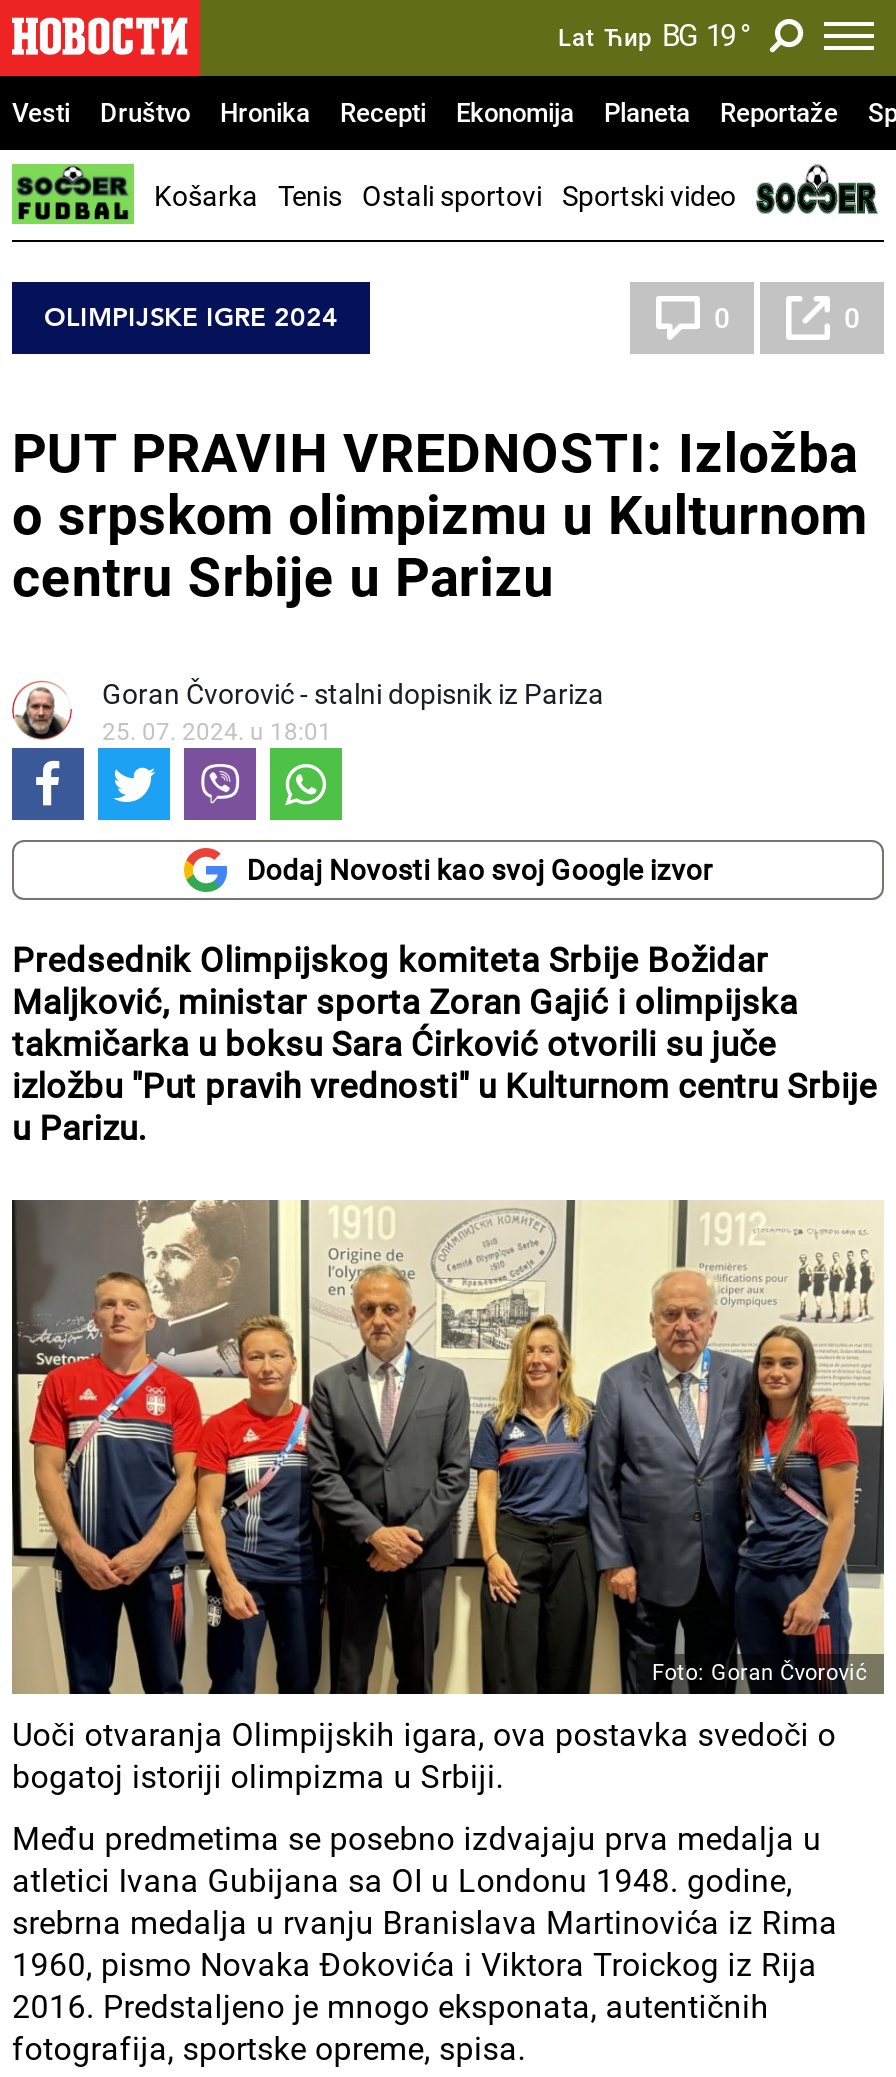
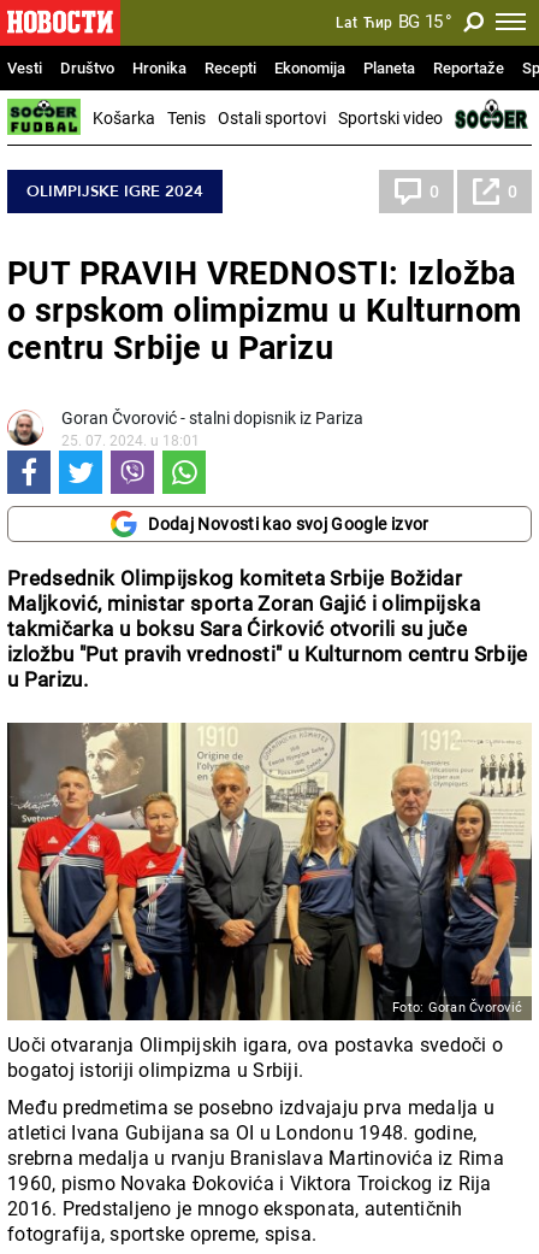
[558,18,750,54] Lat Ћир BG 19 ° -> [336,11,451,33] Lat Ћир BG 15 °

